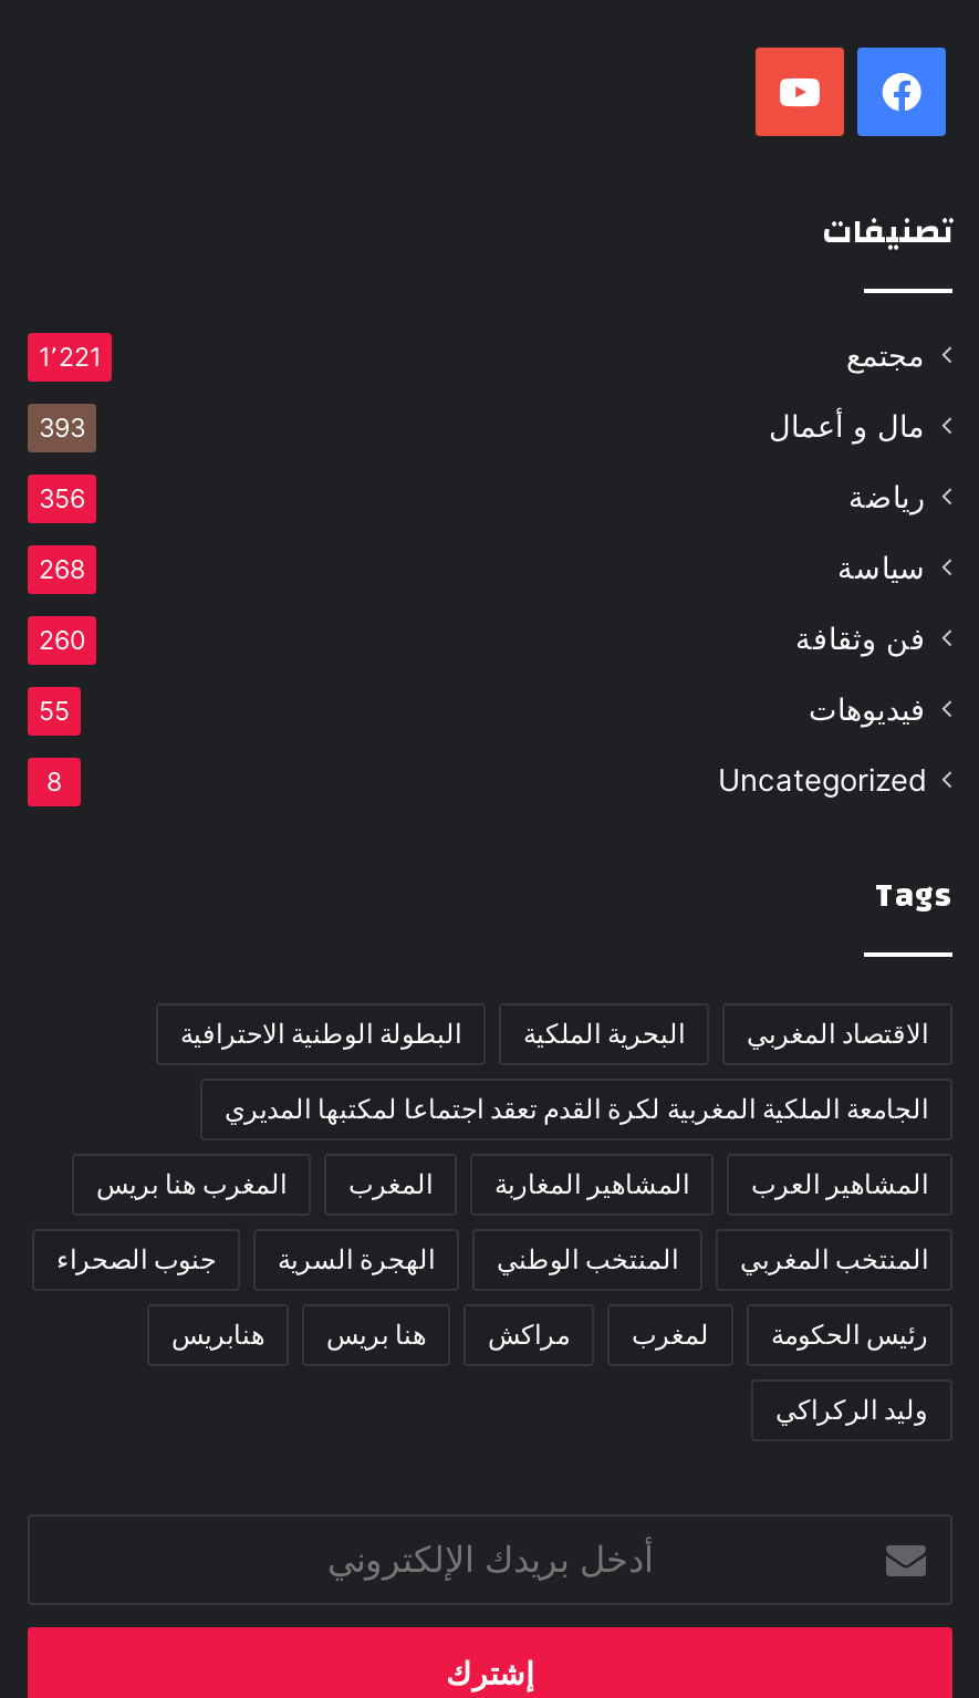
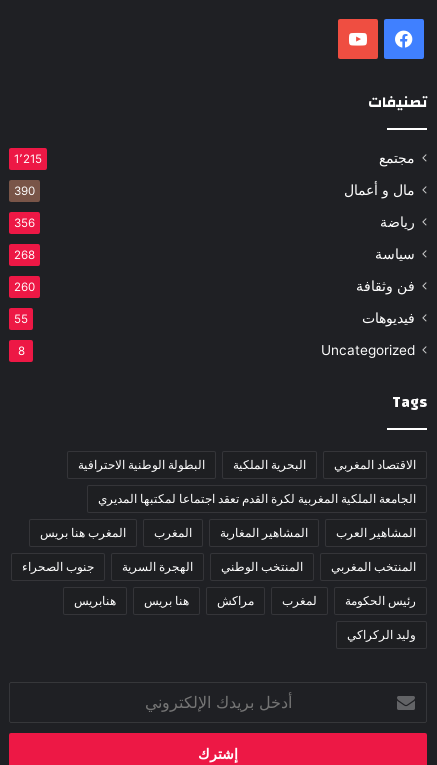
[39,342,101,373] 1٬221 -> [14,152,42,166] 1٬215
[39,413,85,444] 393 -> [14,184,35,198] 390

